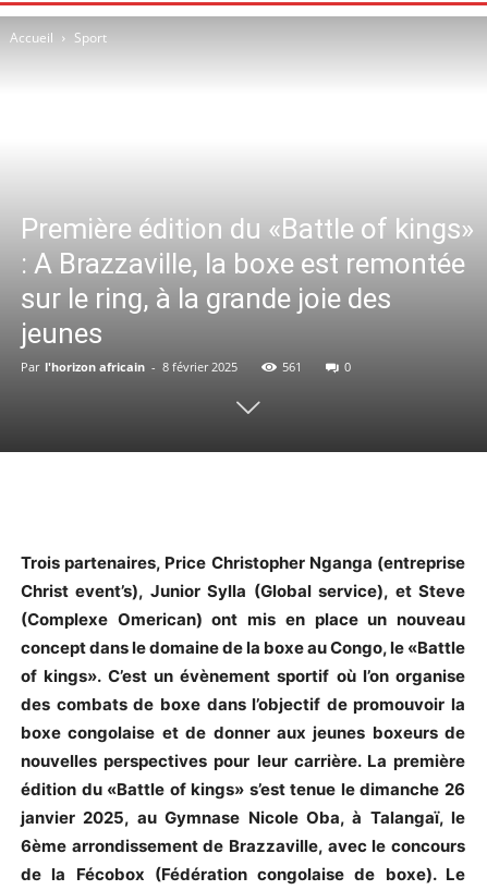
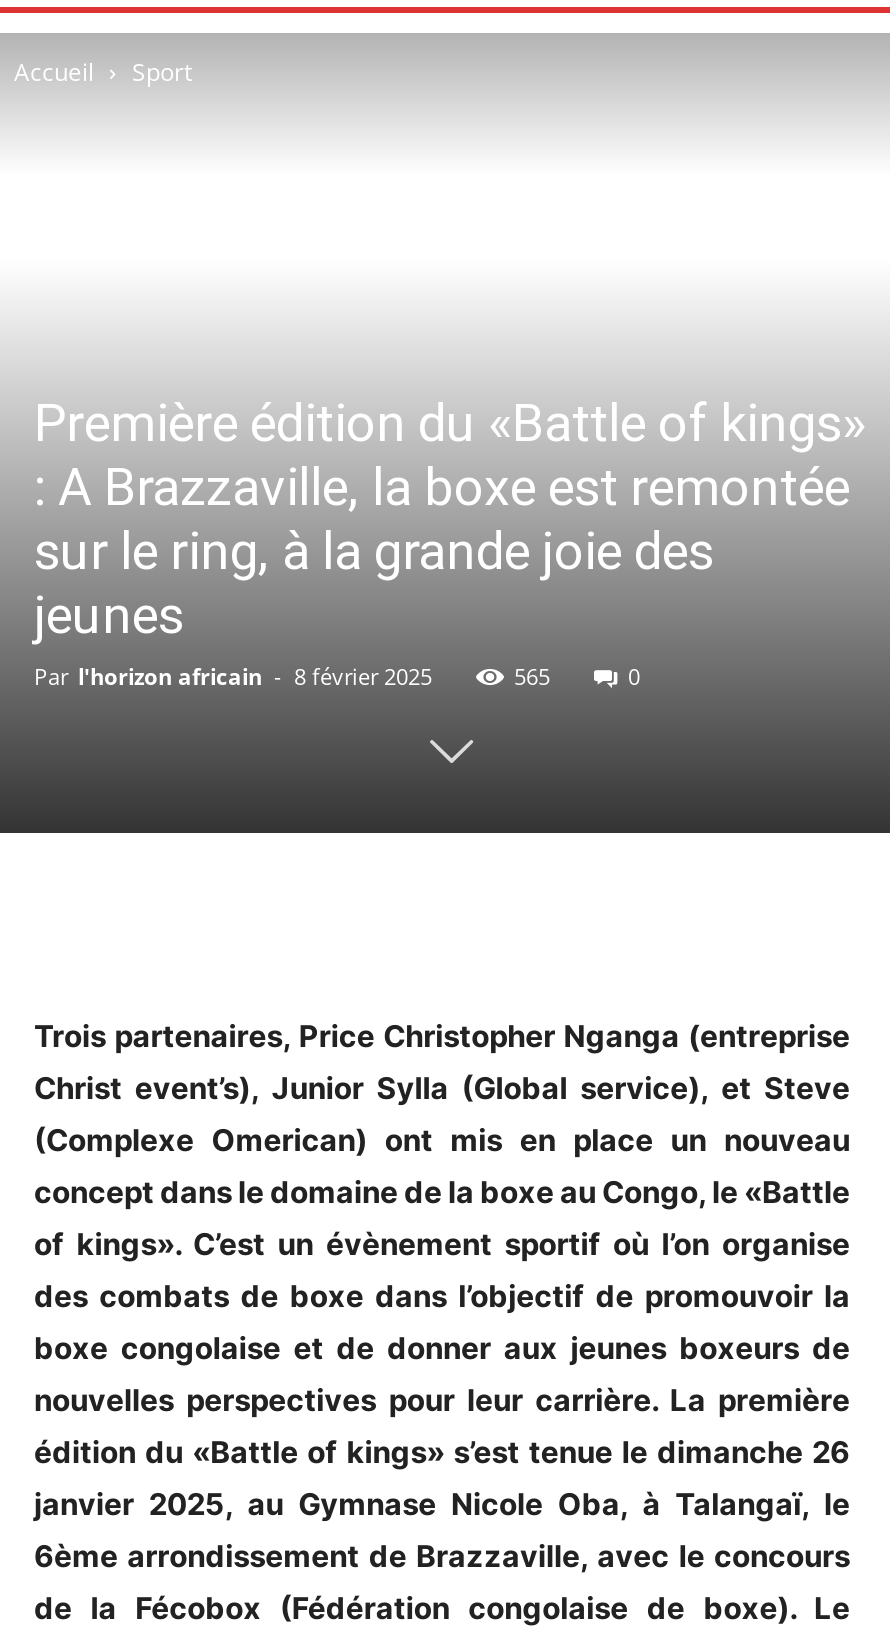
[282,358,302,375] 561 -> [514,661,550,691] 565

